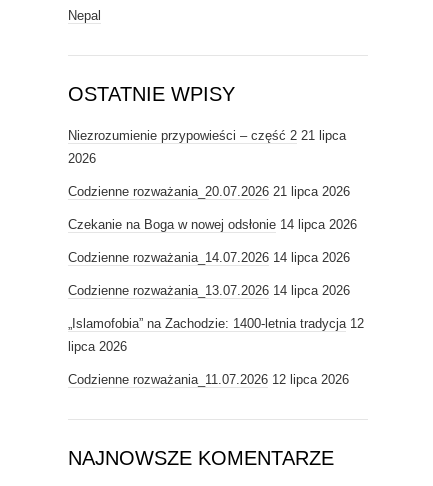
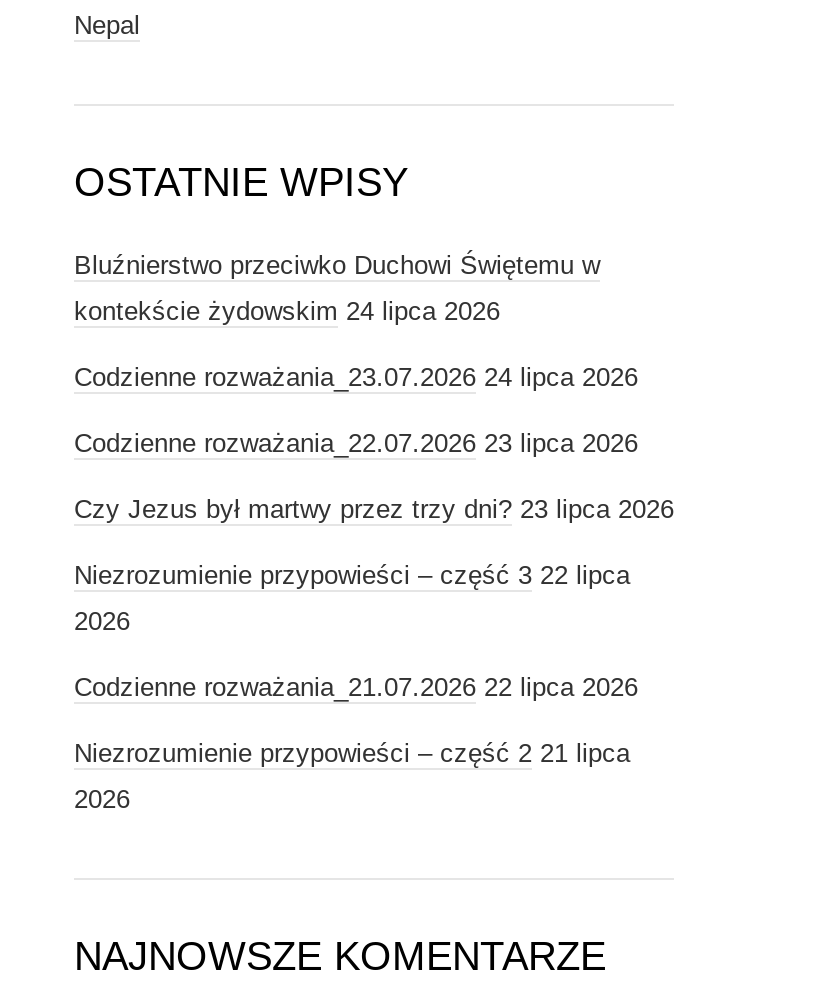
none -> [74,251,674,703] Bluźnierstwo przeciwko Duchowi Świętemu w | kontekście żydowskim 24 lipca 2026 | Codzienne rozważania_23.07.2026 24 lipca 2026 | Codzienne rozważania_22.07.2026 23 lipca 2026 | Czy Jezus był martwy przez trzy dni? 23 lipca 2026 | Niezrozumienie przypowieści – część 3 22 lipca | 2026 | Codzienne rozważania_21.07.2026 22 lipca 2026
moved [68,128,346,166] -> [74,739,630,815]: Niezrozumienie przypowieści – część 2 21 lipca | 2026
[68,184,364,387] Codzienne rozważania_20.07.2026 21 lipca 2026 | Czekanie na Boga w nowej odsłonie 14 lipca 2026 | Codzienne rozważania_14.07.2026 14 lipca 2026 | Codzienne rozważania_13.07.2026 14 lipca 2026 | „Islamofobia” na Zachodzie: 1400-letnia tradycja 12 | lipca 2026 | Codzienne rozważania_11.07.2026 12 lipca 2026 -> none

